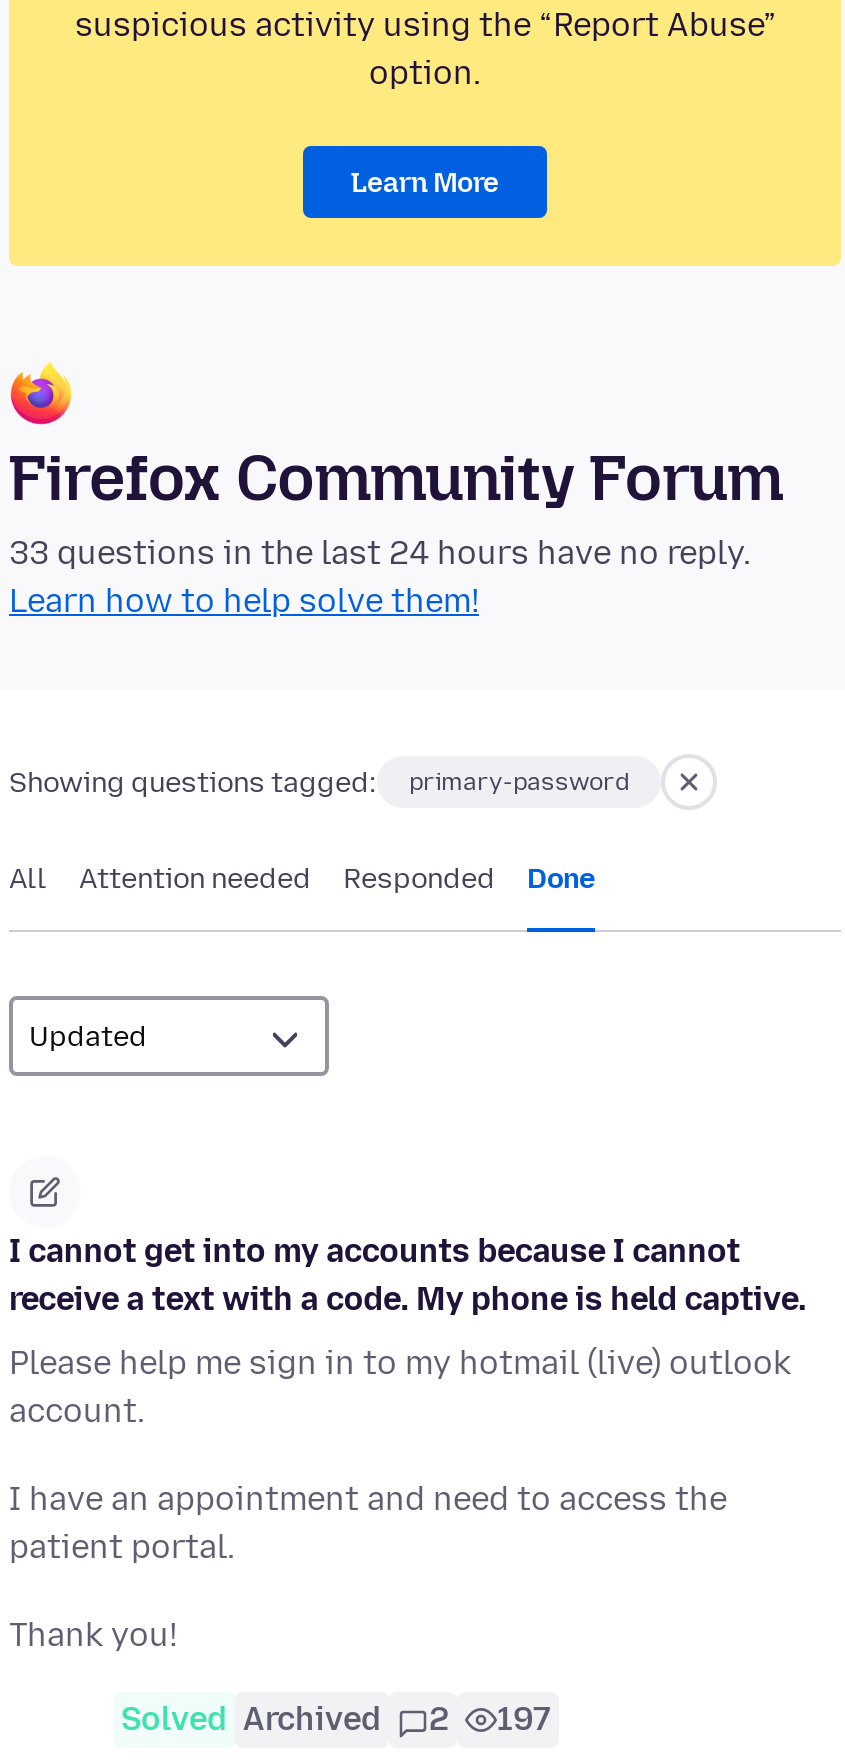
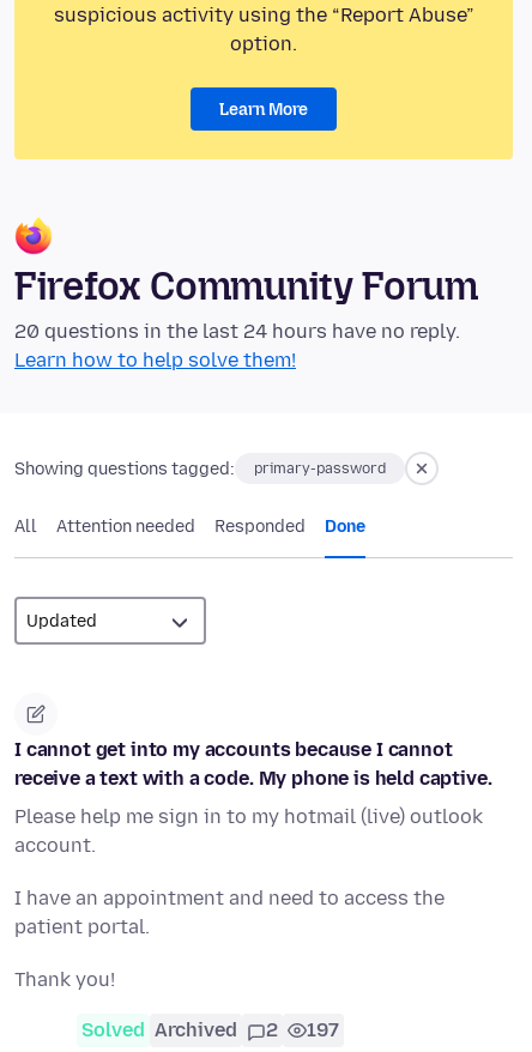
[9,535,751,573] 33 questions in the last 24 hours have no reply. -> [14,321,460,343] 20 questions in the last 24 hours have no reply.

